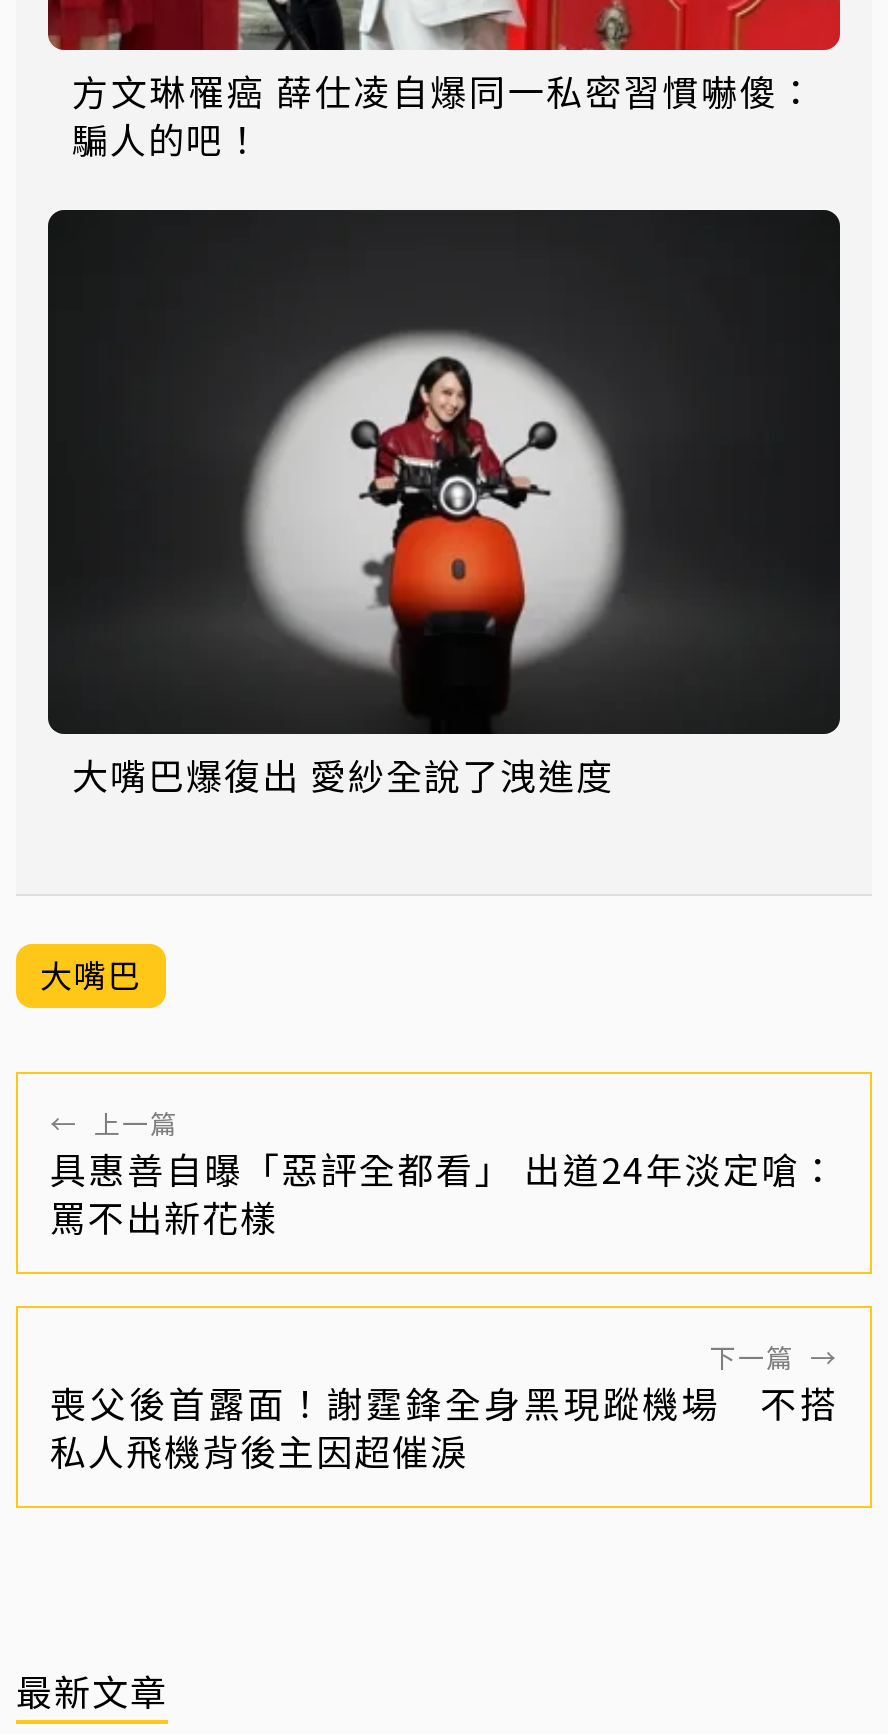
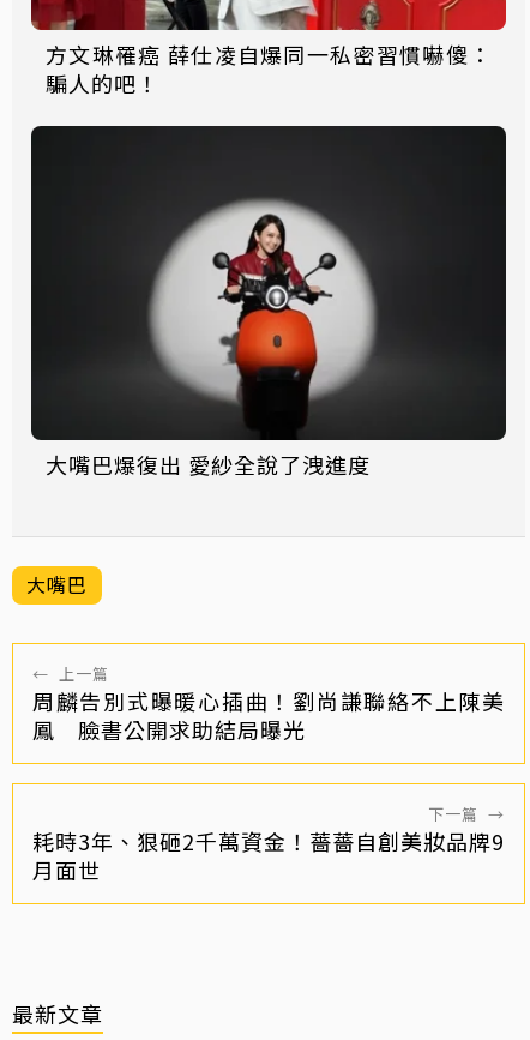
[50,1141,838,1241] 具惠善自曝「惡評全都看」 出道24年淡定嗆： | 罵不出新花樣 -> [32,685,505,745] 周麟告別式曝暖心插曲！劉尚謙聯絡不上陳美 | 鳳 臉書公開求助結局曝光
[50,1375,838,1475] 喪父後首露面！謝霆鋒全身黑現蹤機場 不搭 | 私人飛機背後主因超催淚 -> [32,825,505,885] 耗時3年、狠砸2千萬資金！薔薔自創美妝品牌9 | 月面世

